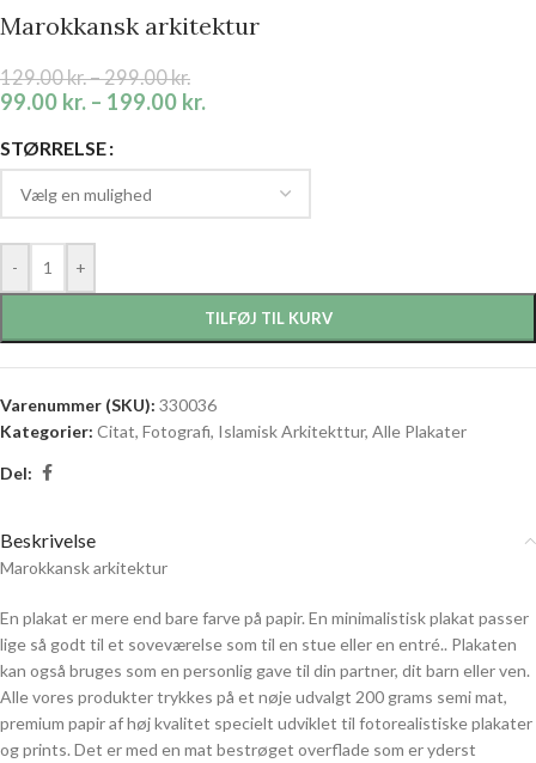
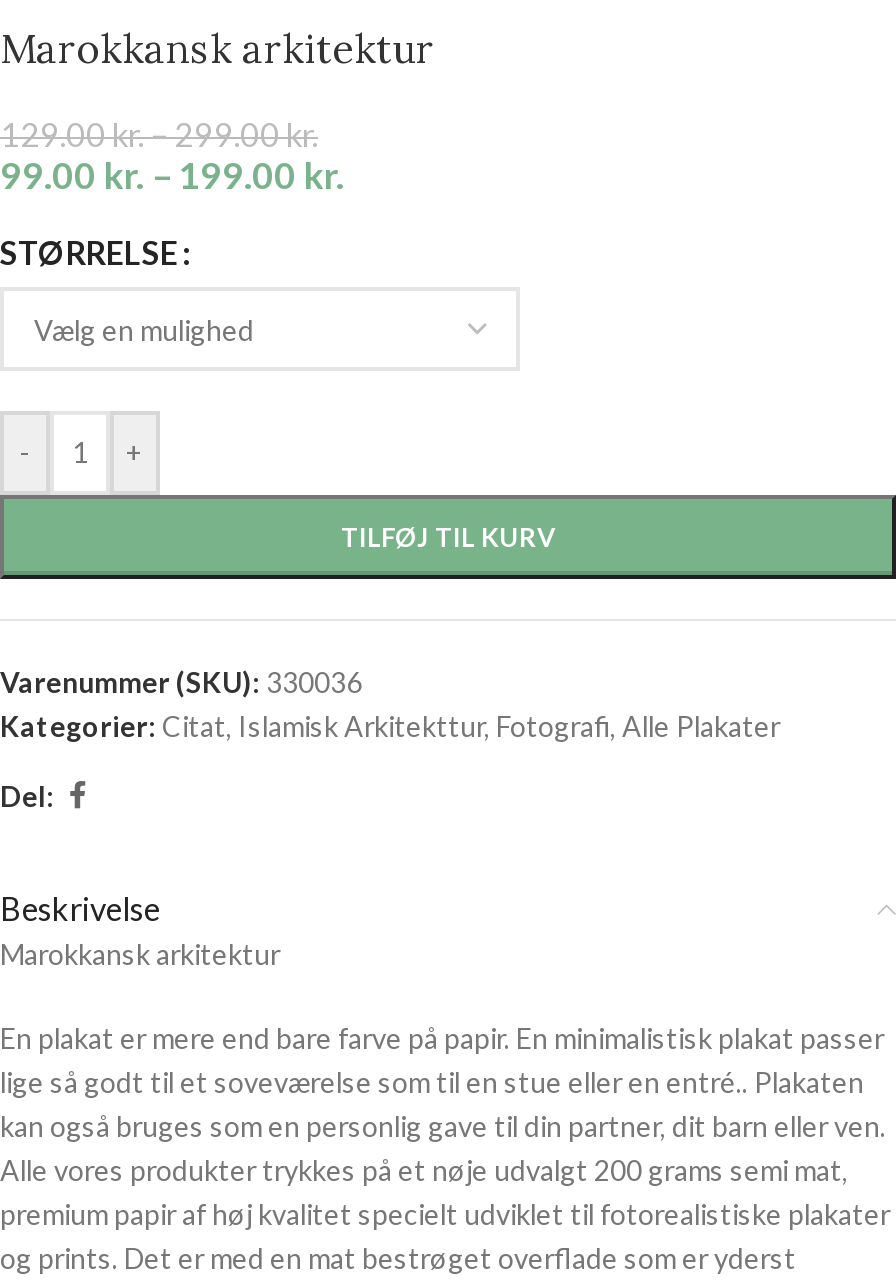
[0,421,467,441] Kategorier: Citat, Fotografi, Islamisk Arkitekttur, Alle Plakater -> [0,709,780,743] Kategorier: Citat, Islamisk Arkitekttur, Fotografi, Alle Plakater

